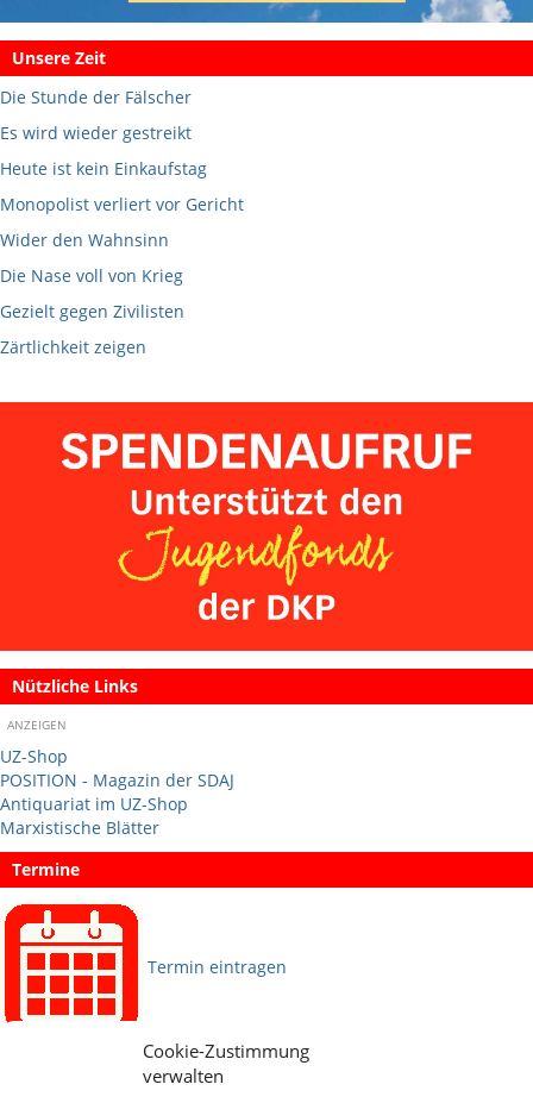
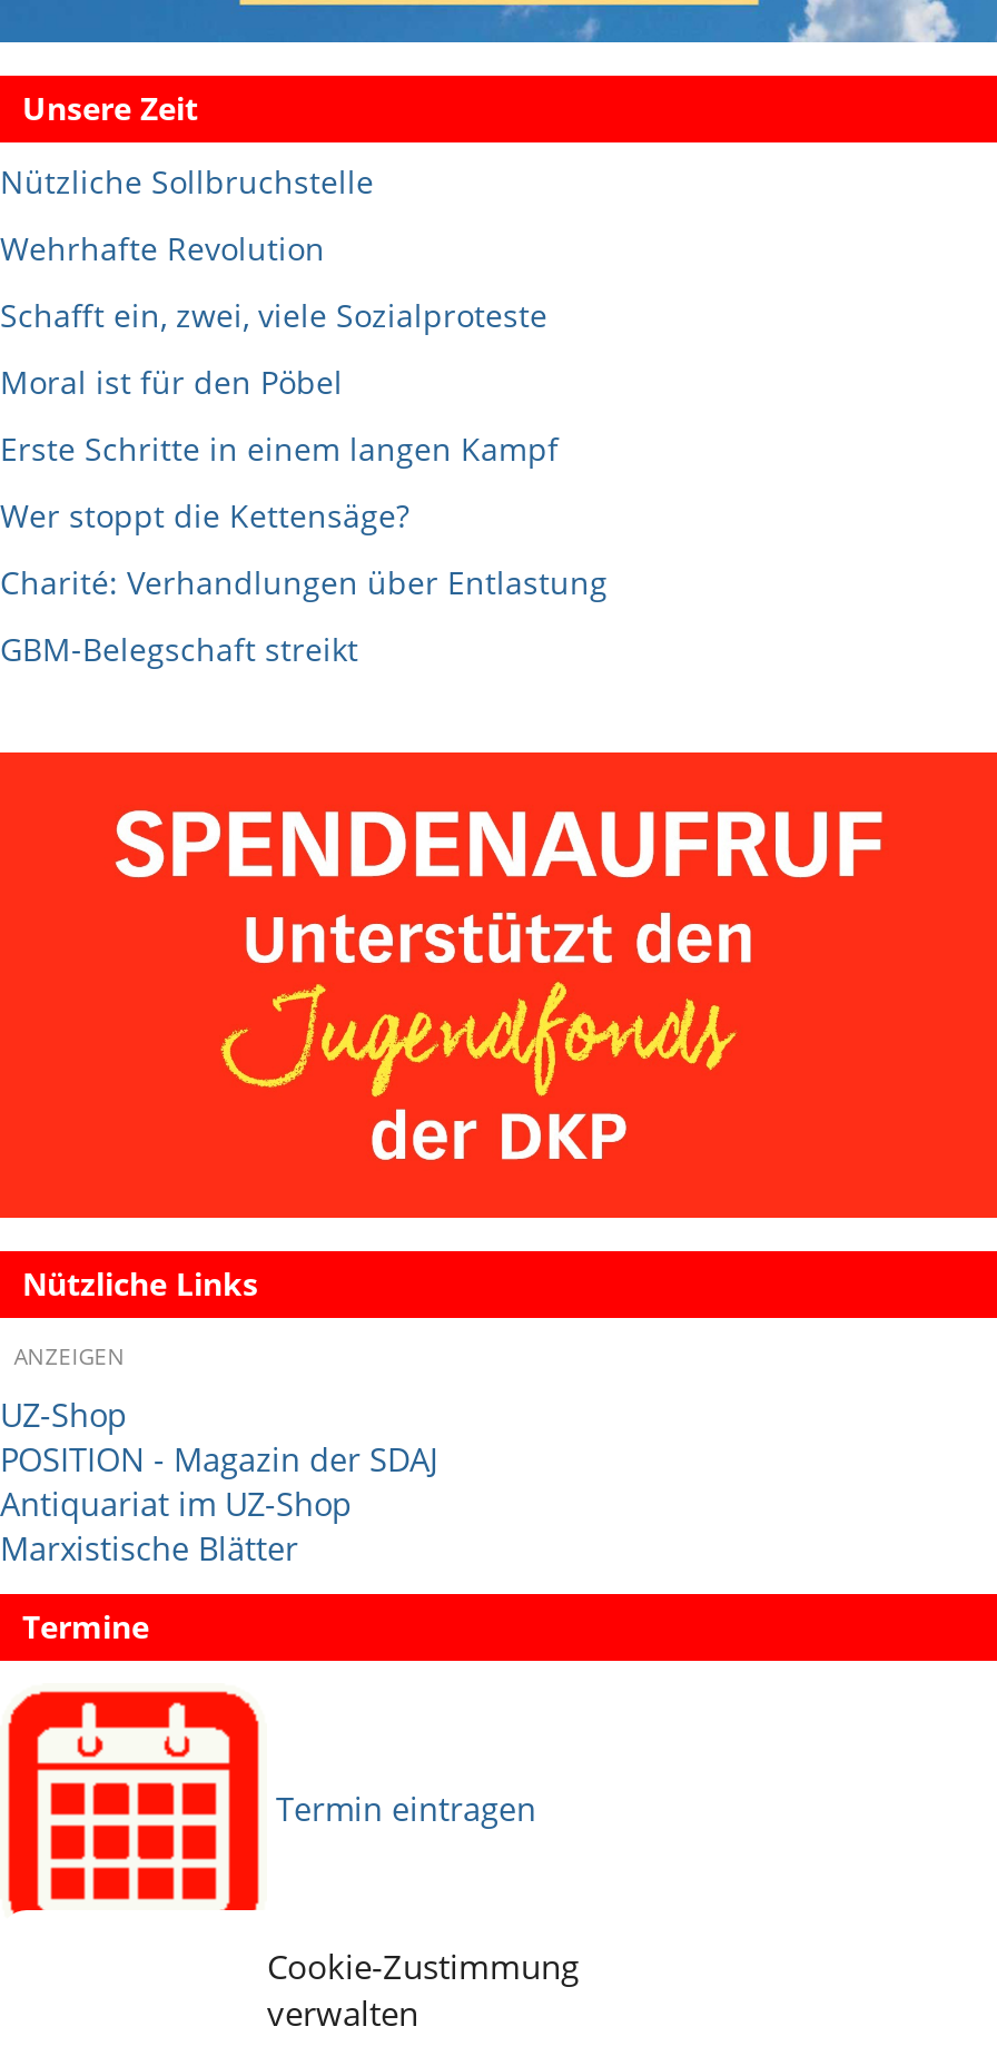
[0,85,192,108] Die Stunde der Fälscher -> [0,160,374,202] Nützliche Sollbruchstelle
[0,121,192,144] Es wird wieder gestreikt -> [0,226,325,269] Wehrhafte Revolution
[0,157,207,179] Heute ist kein Einkaufstag -> [0,293,547,336] Schafft ein, zwei, viele Sozialproteste
[0,192,244,215] Monopolist verliert vor Gericht -> [0,360,343,402] Moral ist für den Pöbel
[0,228,169,251] Wider den Wahnsinn -> [0,427,559,469] Erste Schritte in einem langen Kampf
[0,264,183,286] Die Nase voll von Krieg -> [0,494,409,536] Wer stoppt die Kettensäge?
[0,299,184,322] Gezielt gegen Zivilisten -> [0,560,608,603] Charité: Verhandlungen über Entlastung
[0,335,146,358] Zärtlichkeit zeigen -> [0,627,358,669] GBM-Belegschaft streikt

